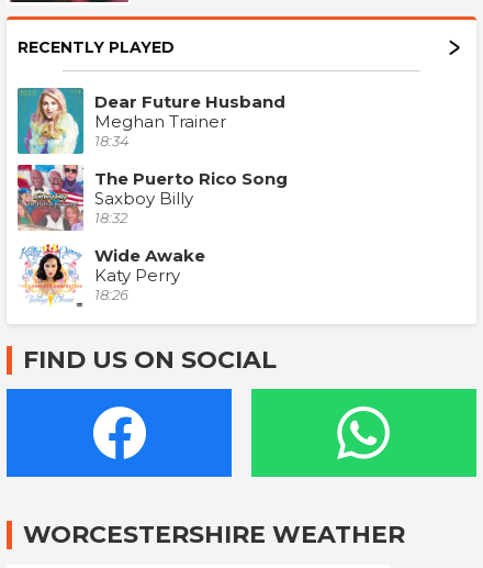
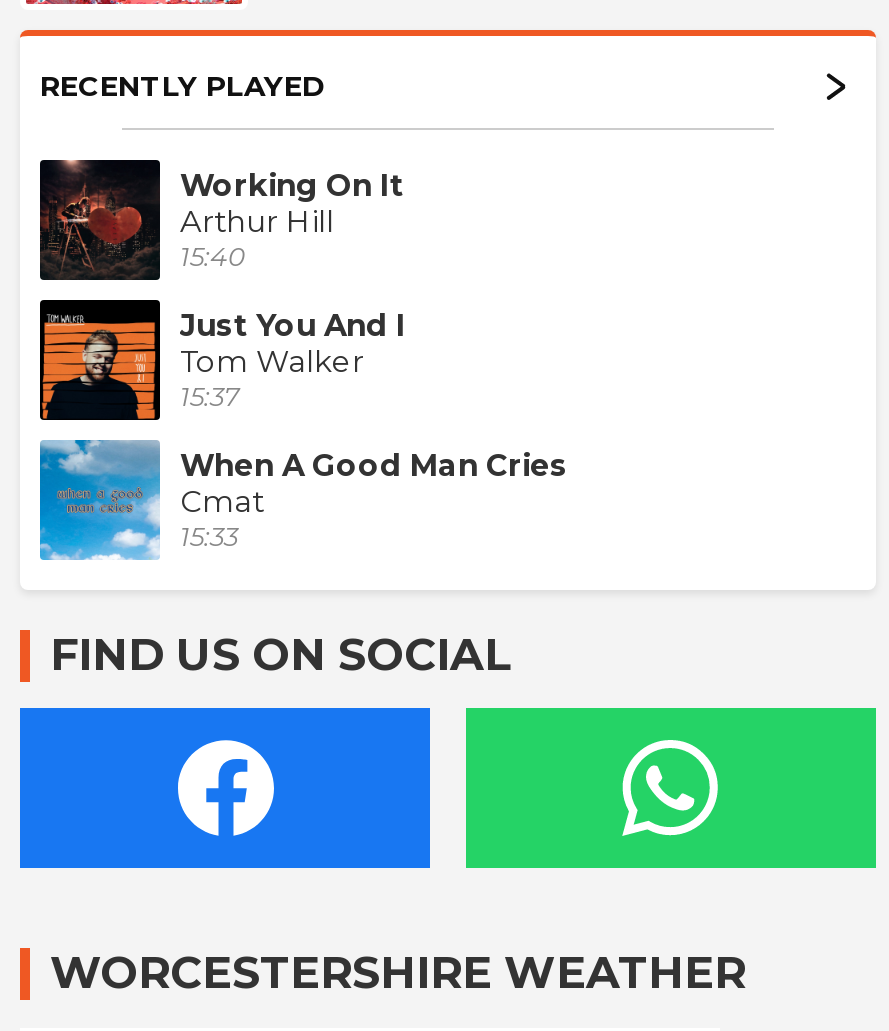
[16,87,285,155] [image] | Dear Future Husband | Meghan Trainer | 18:34 -> [38,158,404,282] [image] | Working On It | Arthur Hill | 15:40
[16,164,288,232] [image] | The Puerto Rico Song | Saxboy Billy | 18:32 -> [38,298,406,422] [image] | Just You And I | Tom Walker | 15:37
[18,242,205,308] [image] | Wide Awake | Katy Perry | 18:26 -> [38,438,568,562] [image] | When A Good Man Cries | Cmat | 15:33

